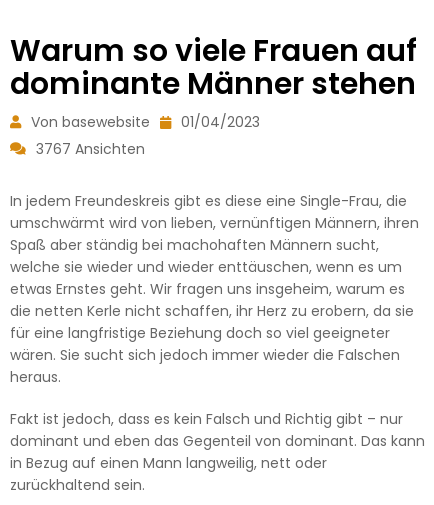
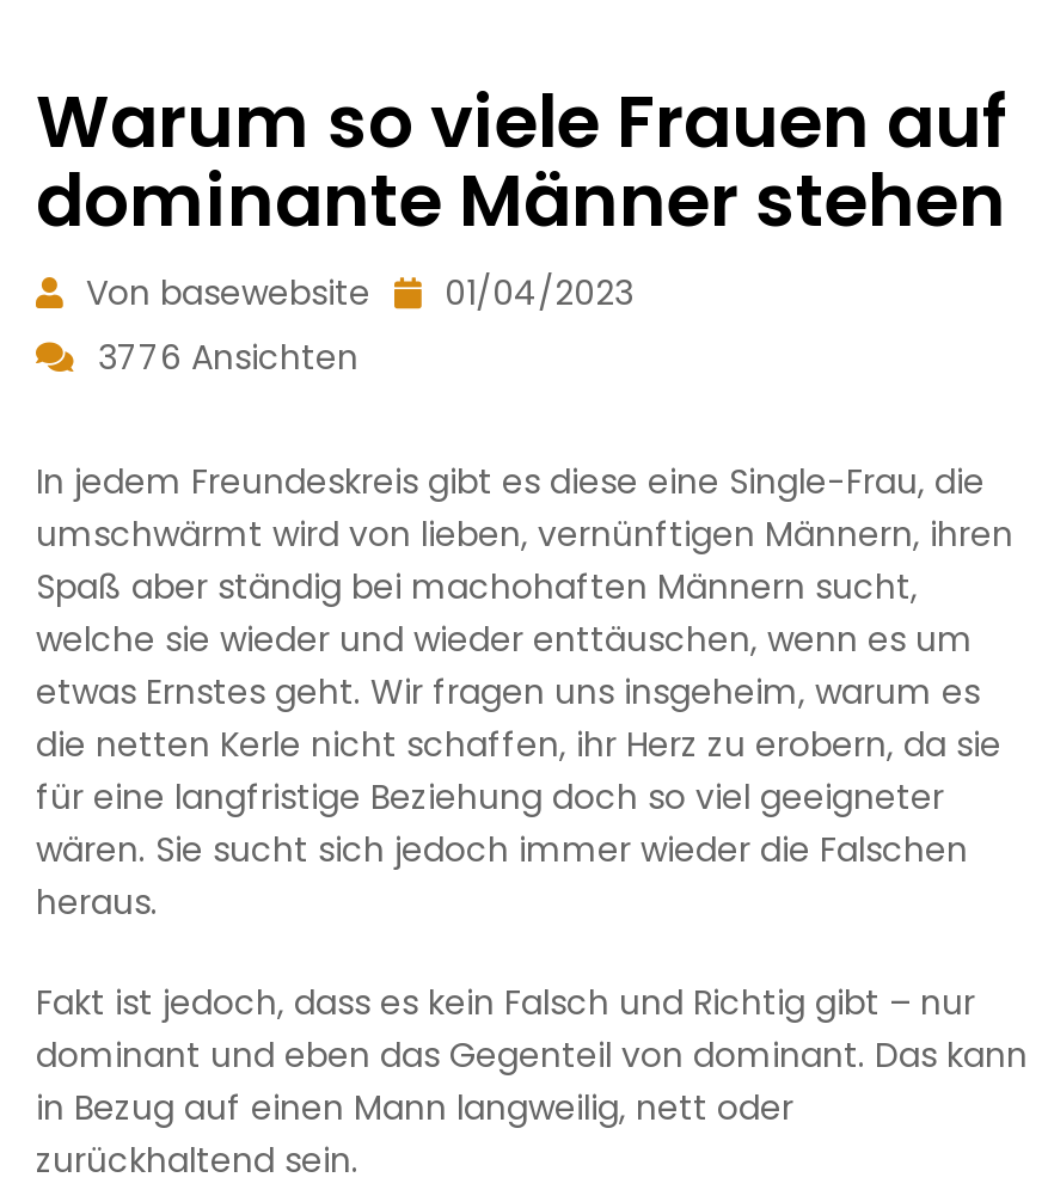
[36,139,145,159] 3767 Ansichten -> [98,333,358,381] 3776 Ansichten

